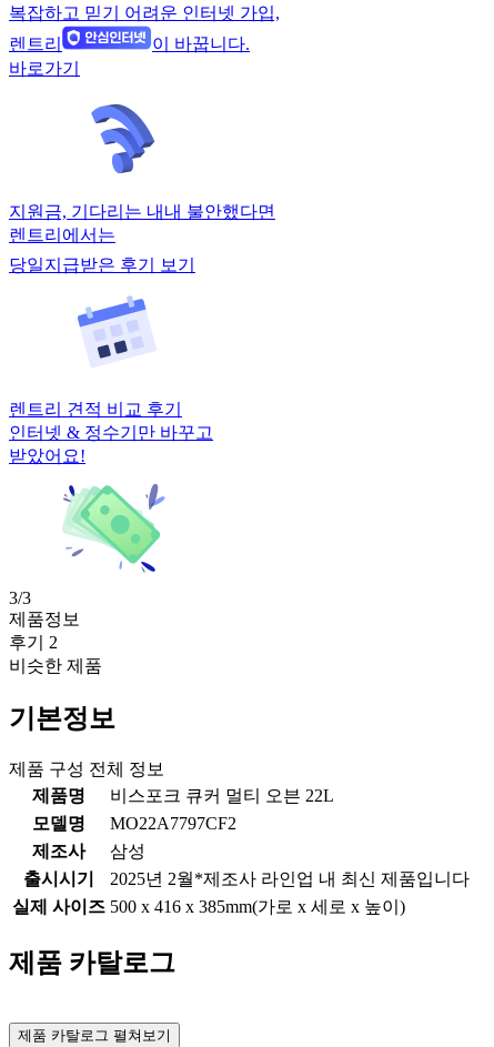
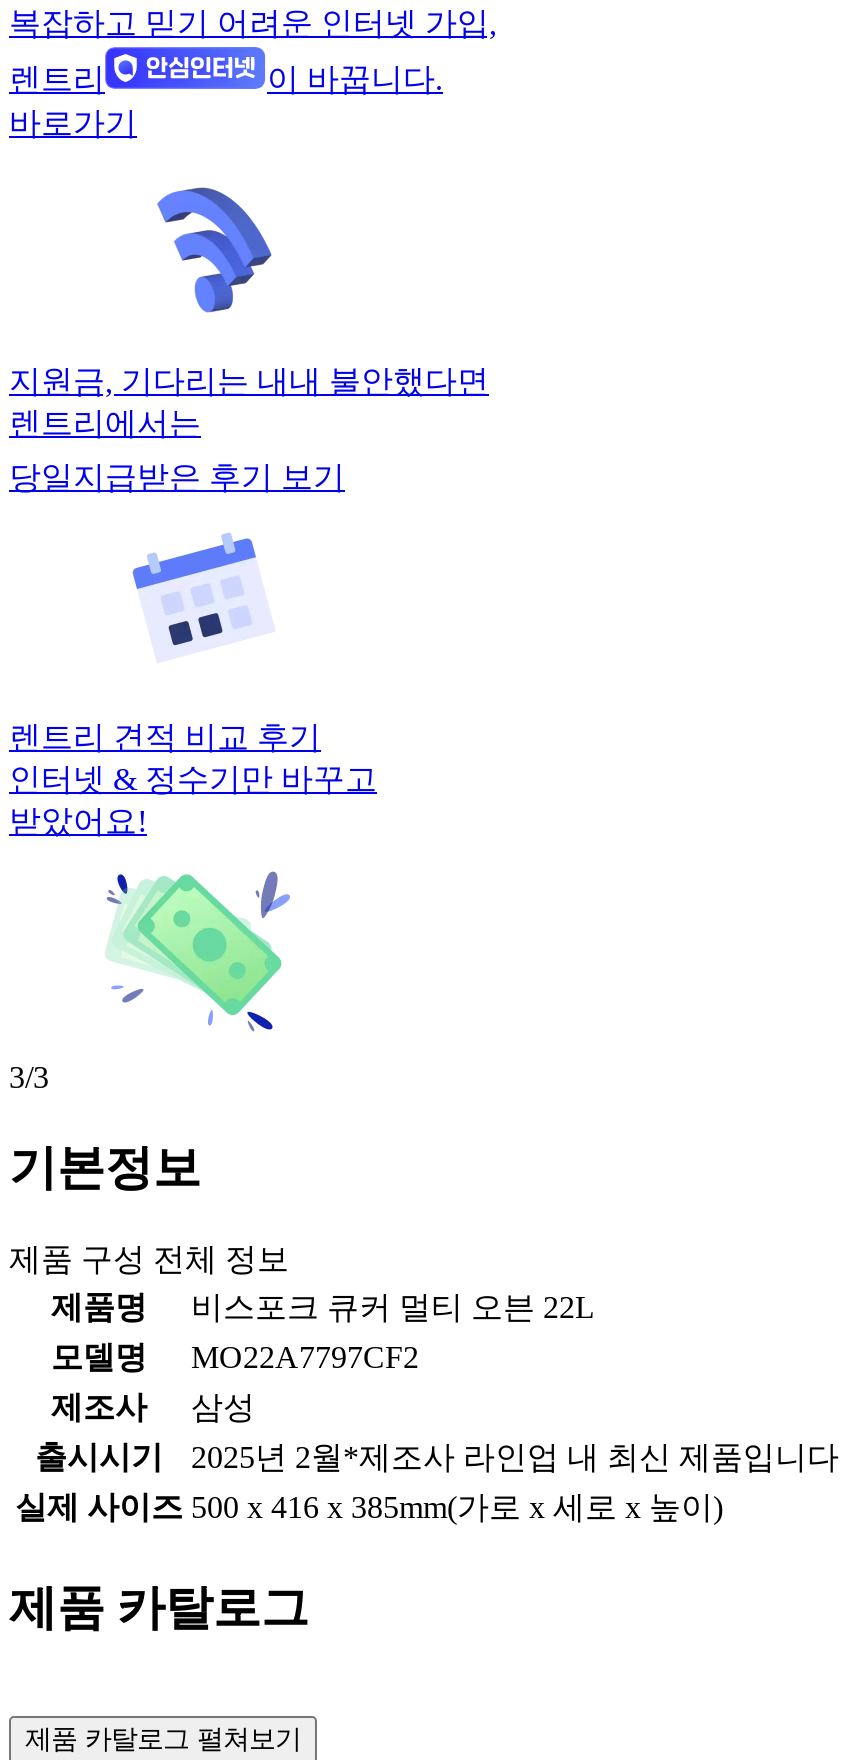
[9,609,102,675] 제품정보 | 후기 2 | 비슷한 제품 -> none

